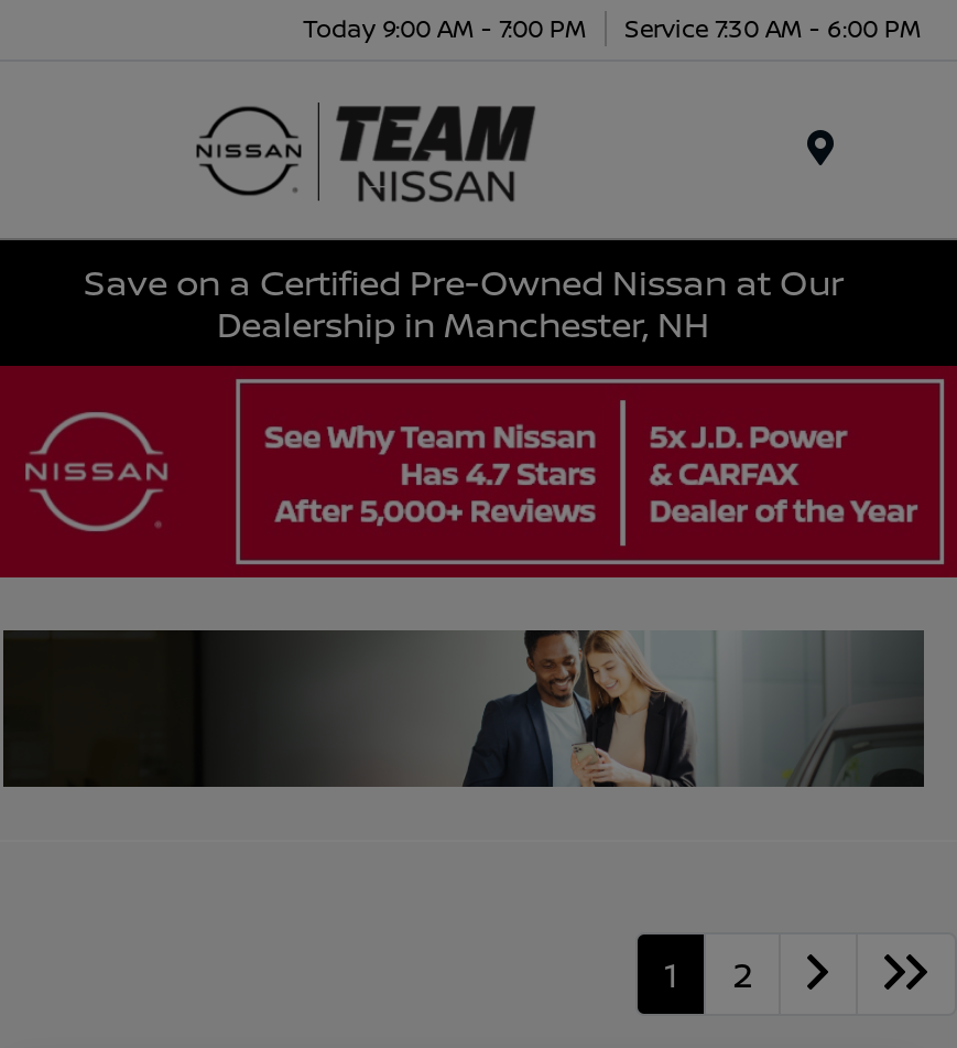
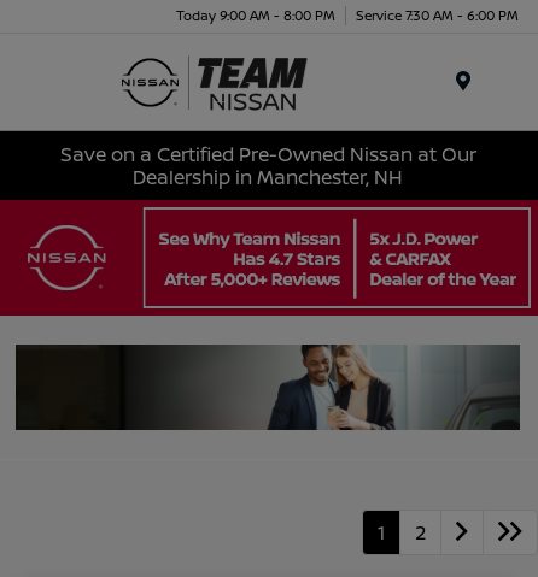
[303,10,922,43] Today 9:00 AM - 7:00 PM Service 7:30 AM - 6:00 PM -> [176,5,519,23] Today 9:00 AM - 8:00 PM Service 7:30 AM - 6:00 PM

